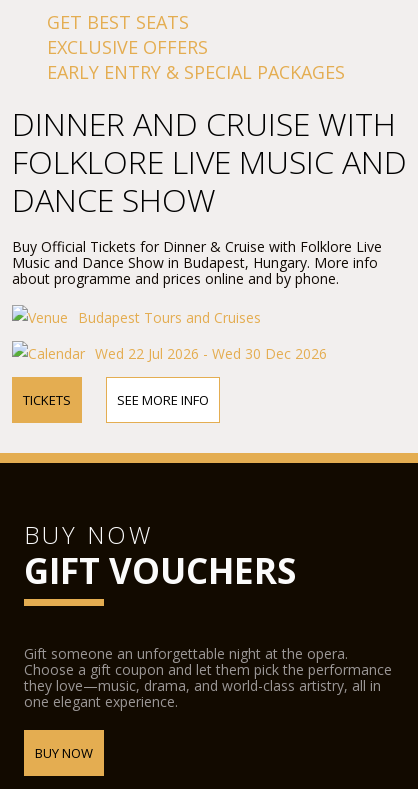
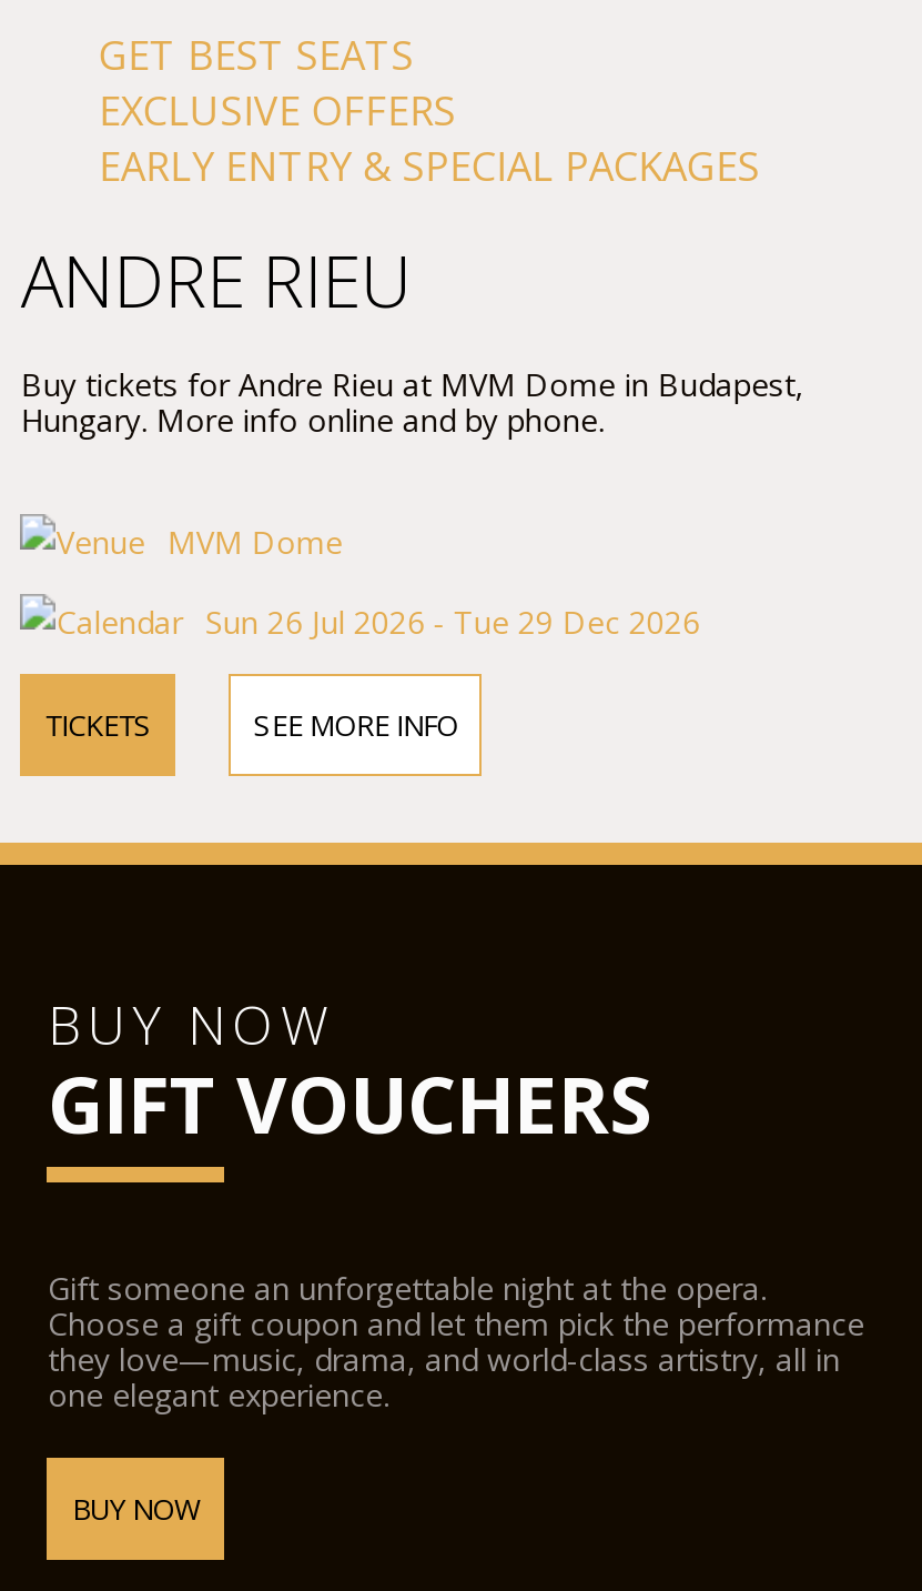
[12,102,407,288] DINNER AND CRUISE WITH | FOLKLORE LIVE MUSIC AND | DANCE SHOW | Buy Official Tickets for Dinner & Cruise with Folklore Live | Music and Dance Show in Budapest, Hungary. More info | about programme and prices online and by phone. -> [21,232,804,440] ANDRE RIEU | Buy tickets for Andre Rieu at MVM Dome in Budapest, | Hungary. More info online and by phone.
[78,308,261,327] Budapest Tours and Cruises -> [167,520,343,562] MVM Dome
[95,344,327,363] Wed 22 Jul 2026 - Wed 30 Dec 2026 -> [205,600,700,642] Sun 26 Jul 2026 - Tue 29 Dec 2026

